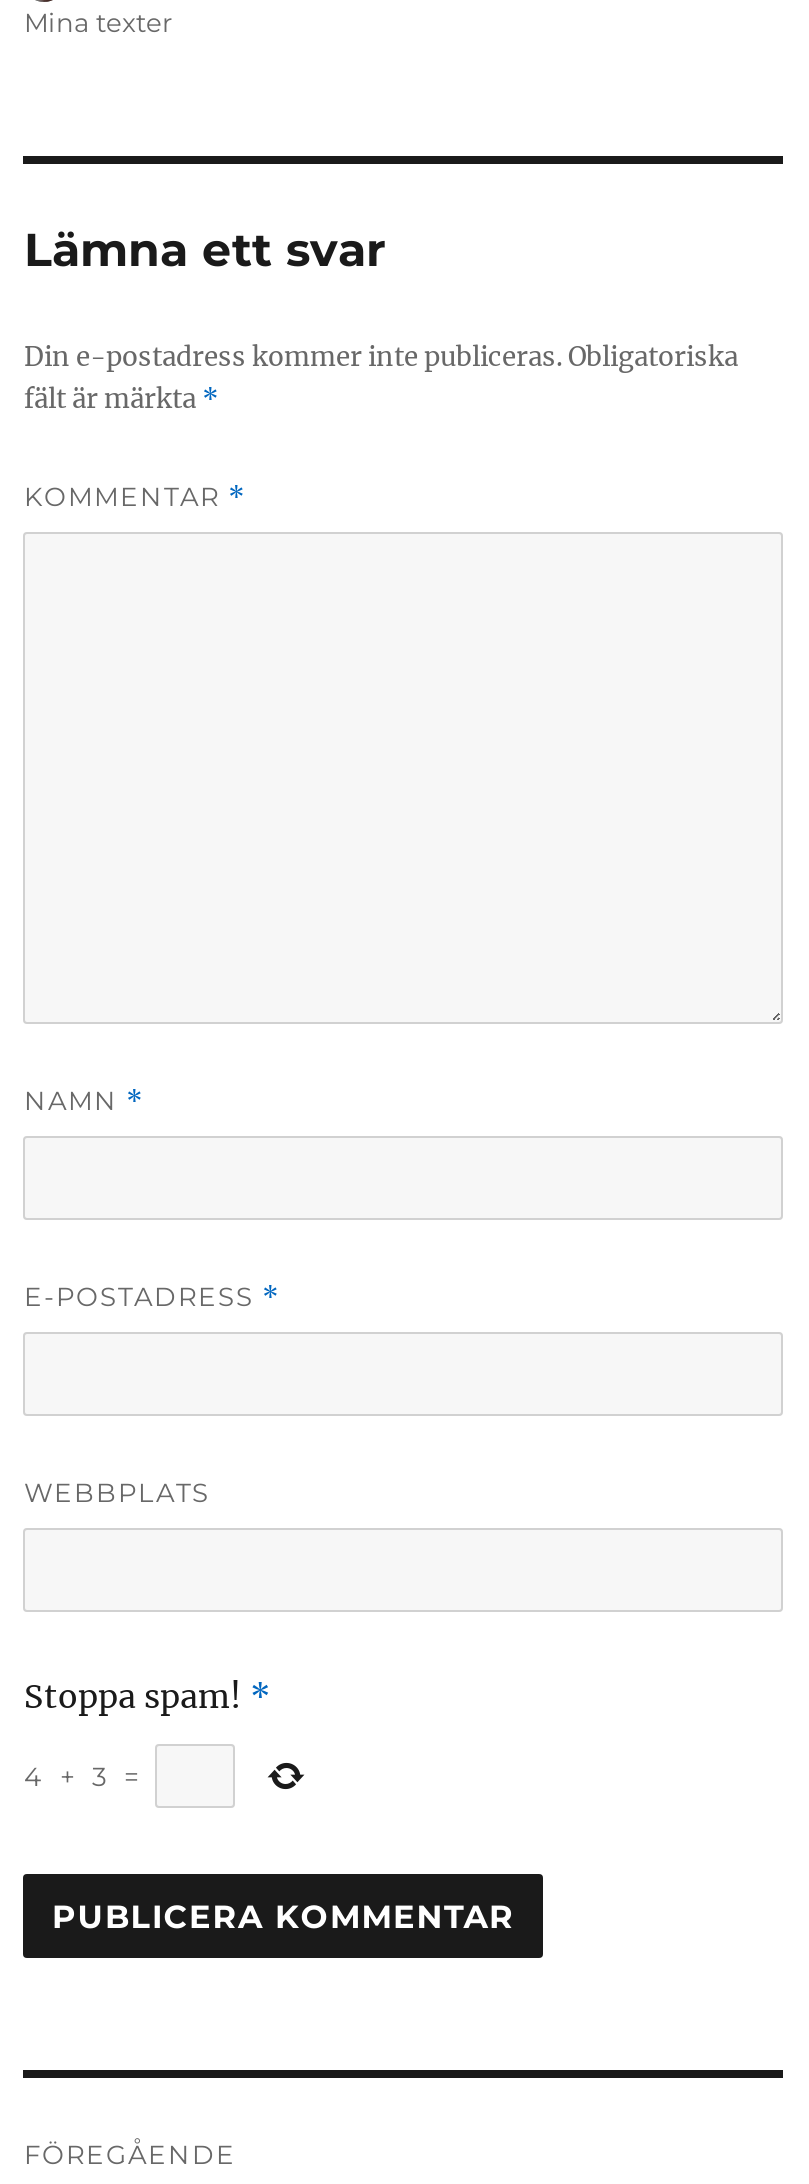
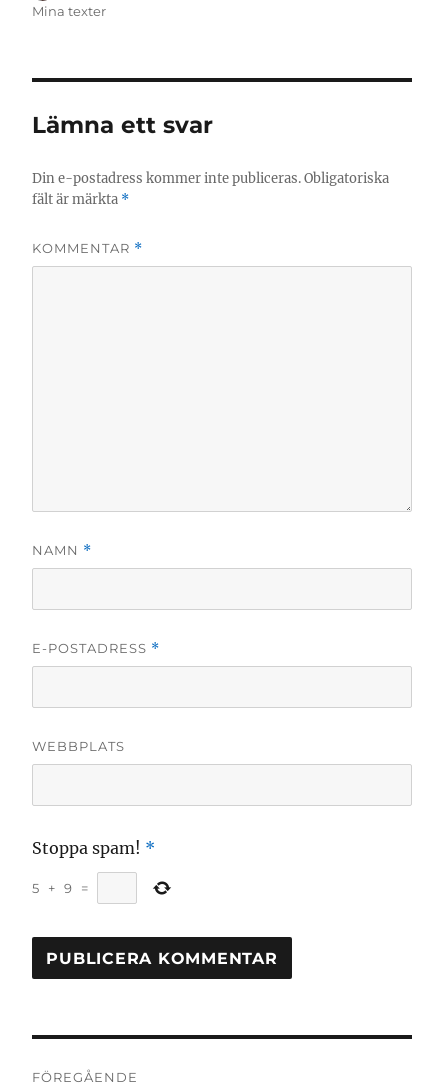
[24,1760,148,1792] 4 + 3 = -> [32,880,93,896] 5 + 9 =

